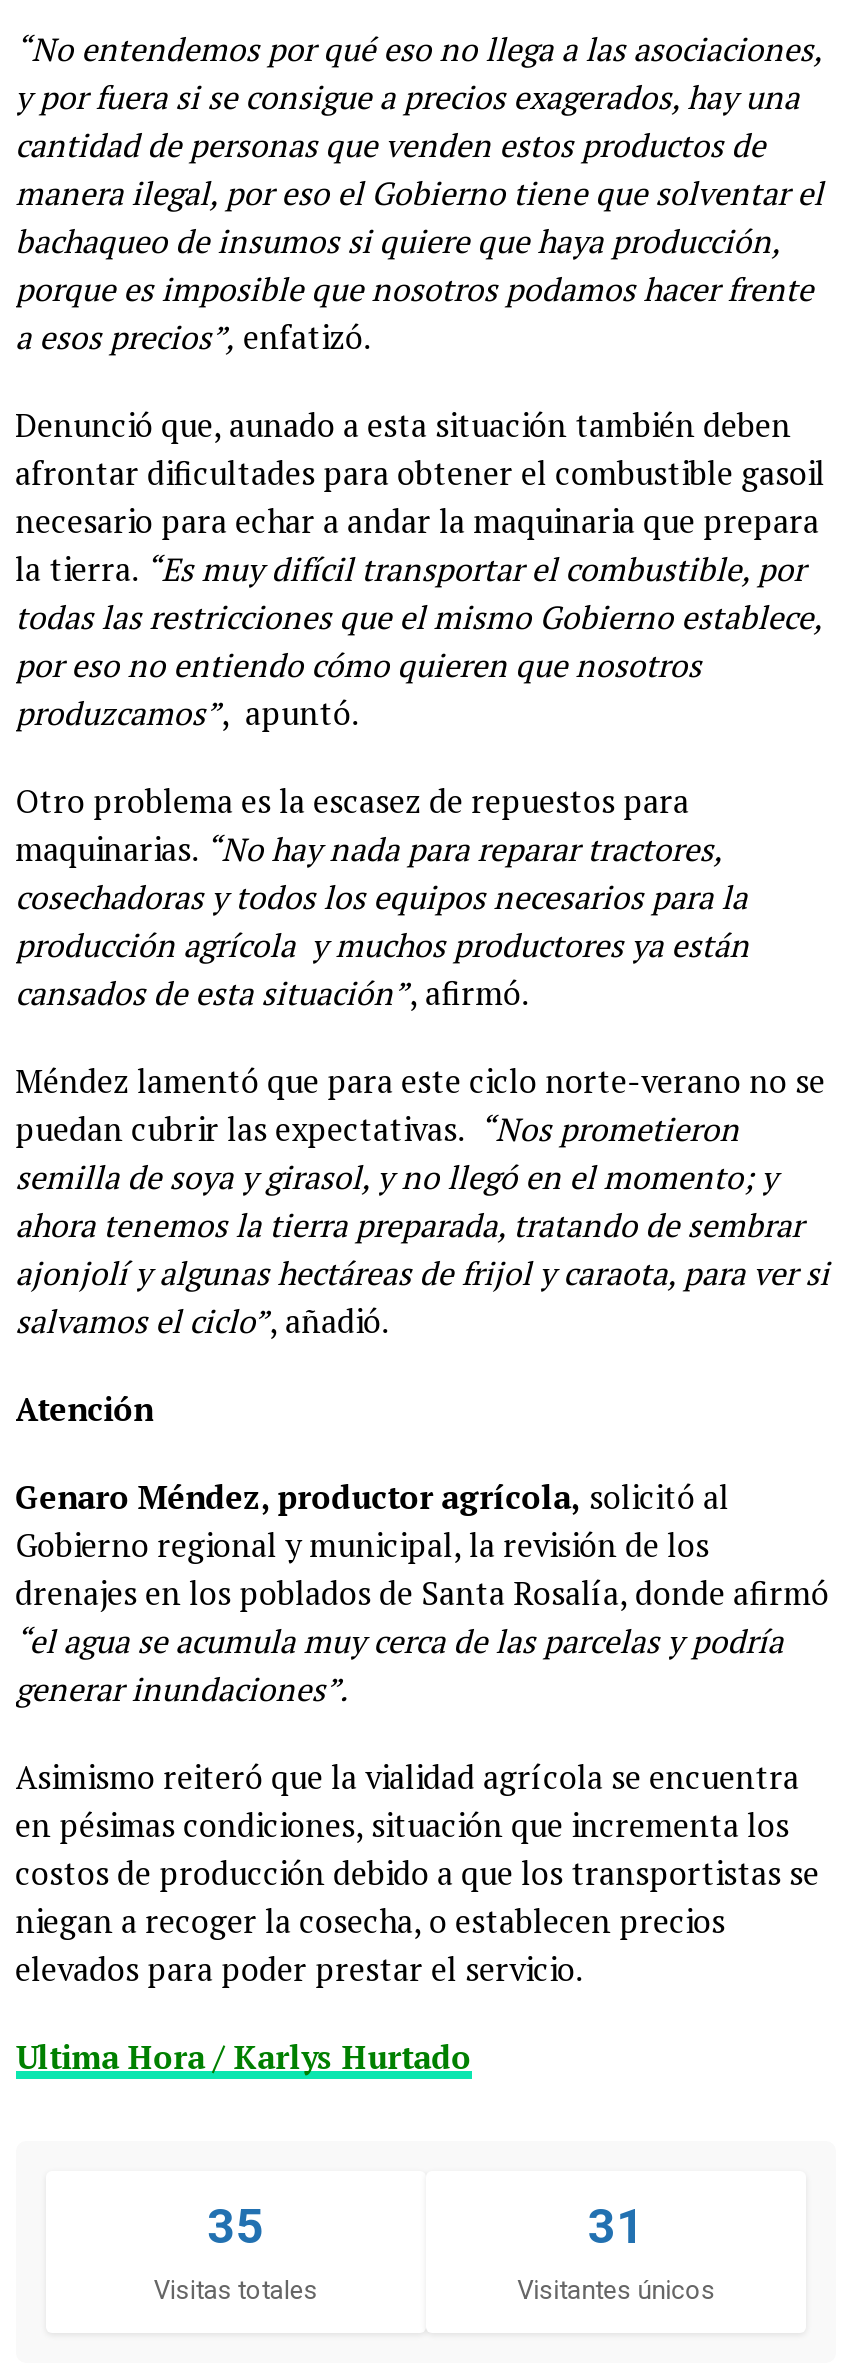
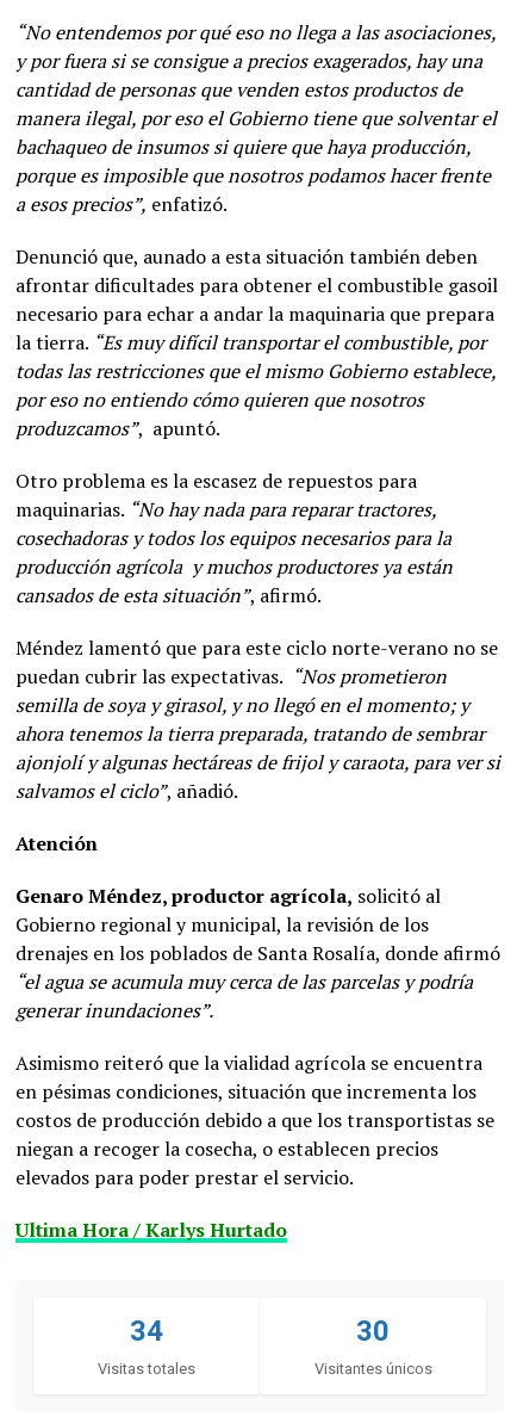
[208,2199,264,2255] 35 -> [130,1315,163,1348] 34
[588,2199,644,2255] 31 -> [356,1315,390,1348] 30

